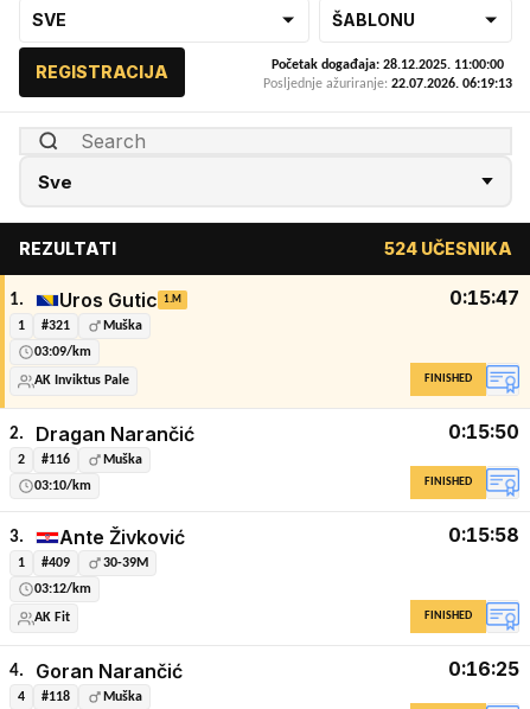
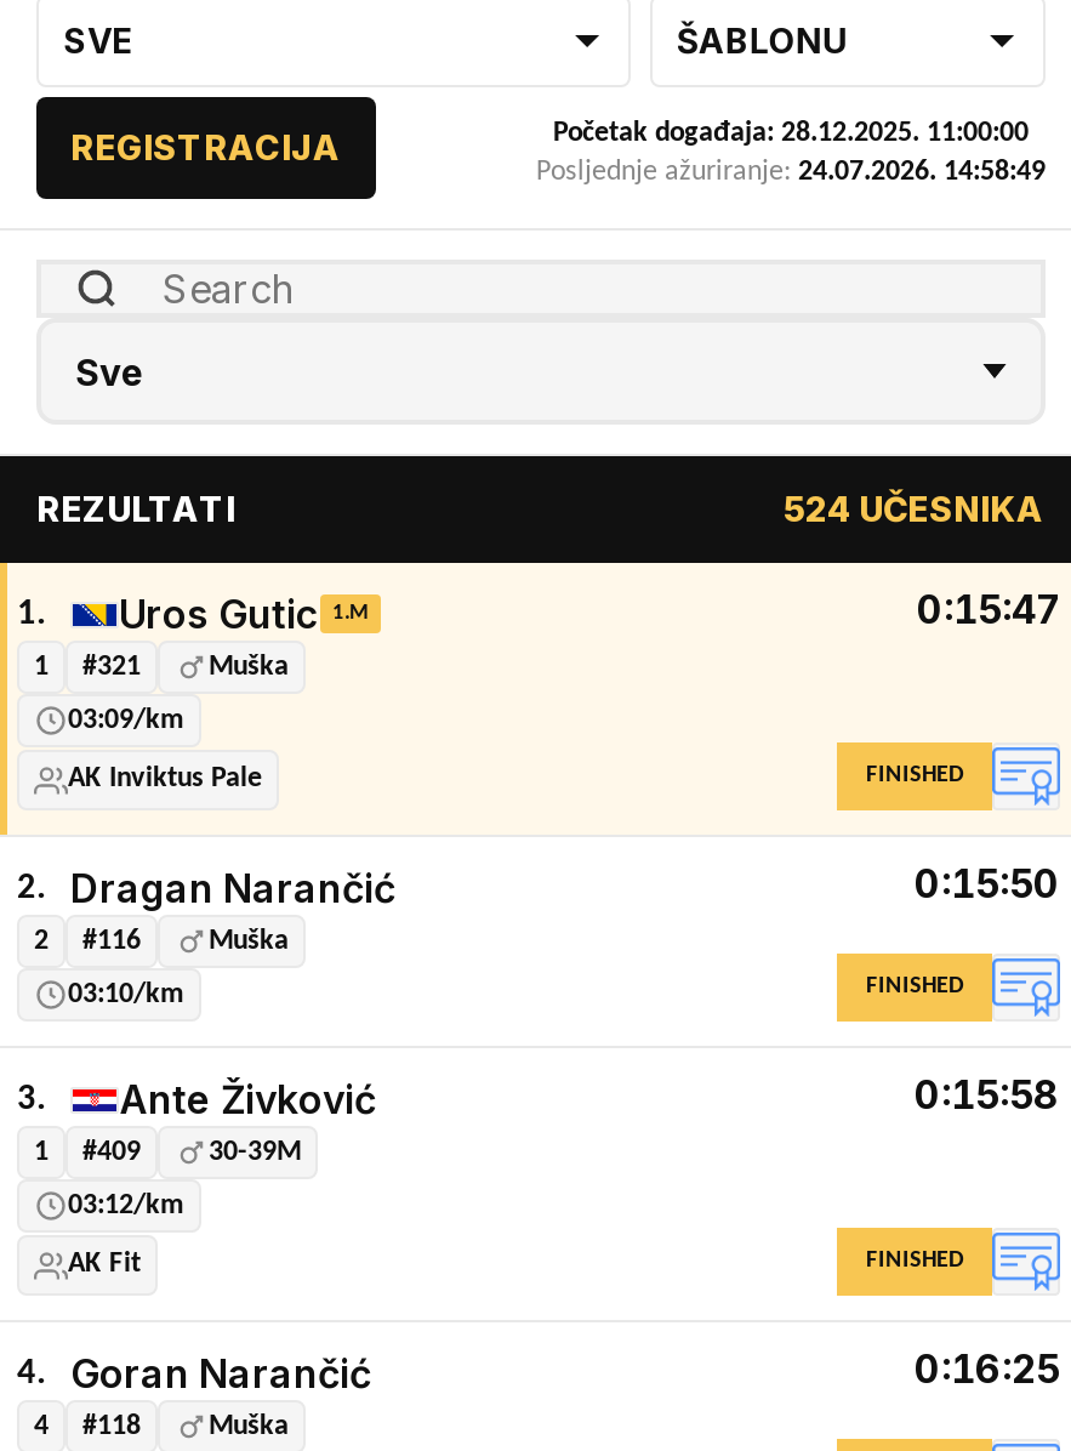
[263,77,512,91] Posljednje ažuriranje: 22.07.2026. 06:19:13 -> [536,158,1046,187] Posljednje ažuriranje: 24.07.2026. 14:58:49

